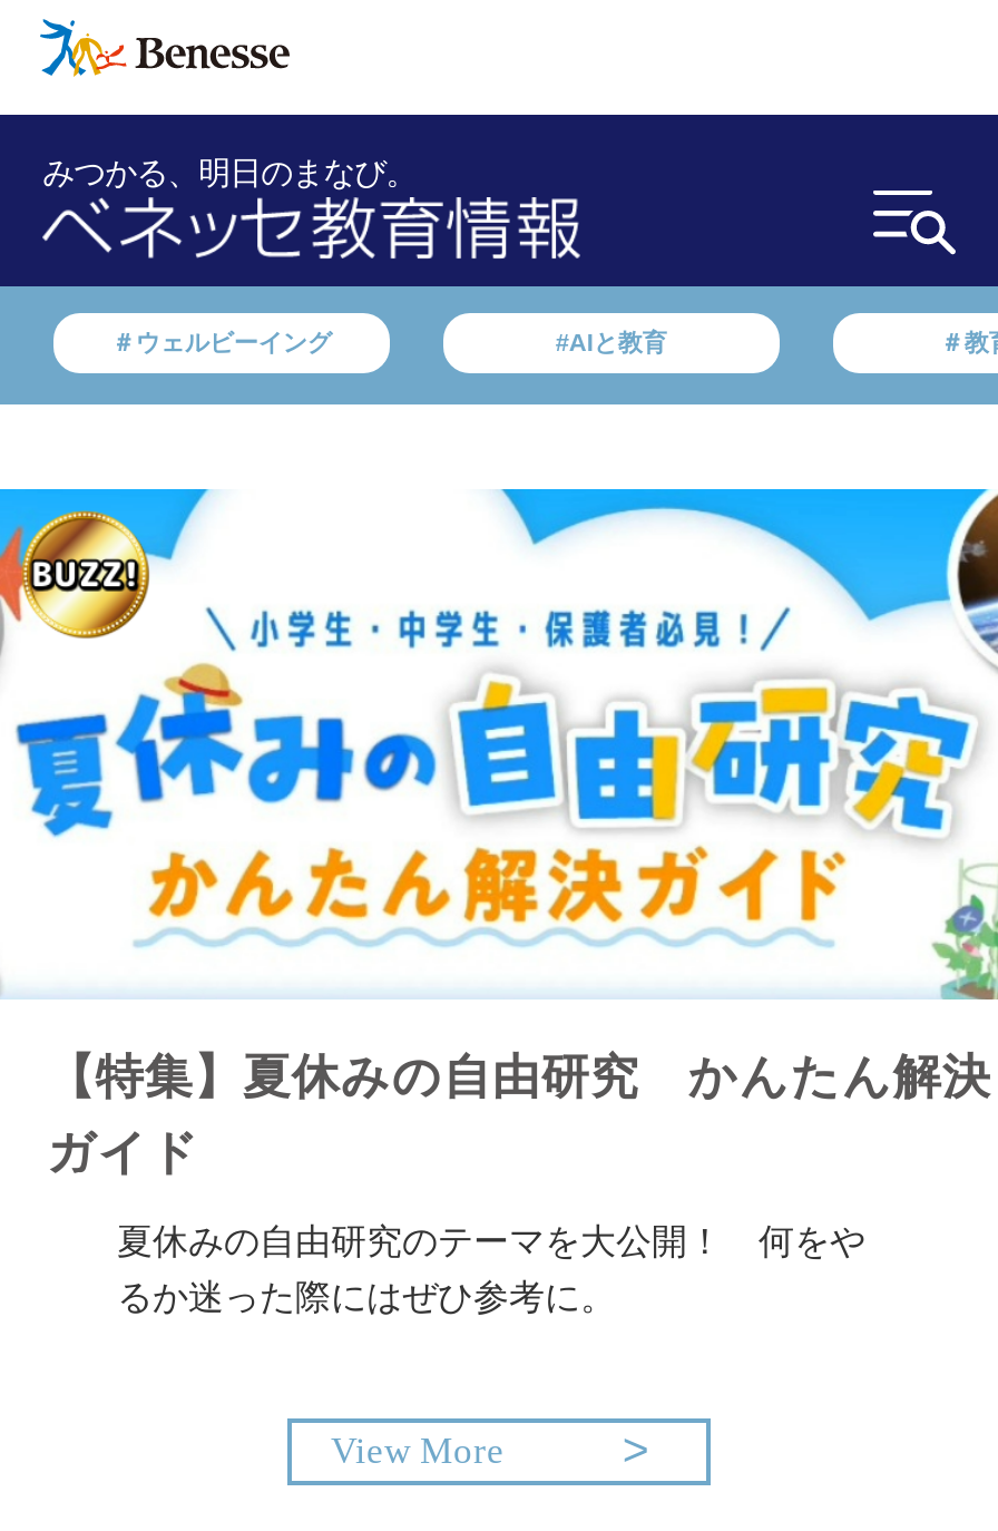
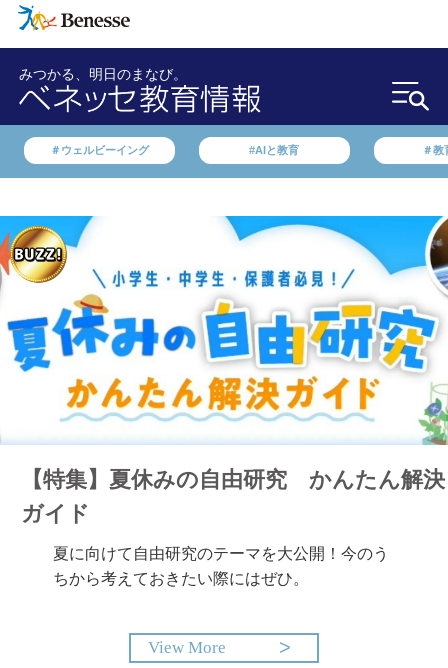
[117,1223,865,1260] 夏休みの自由研究のテーマを大公開！ 何をや -> [52,545,388,562] 夏に向けて自由研究のテーマを大公開！今のう
[117,1278,616,1316] るか迷った際にはぜひ参考に。 -> [52,570,308,587] ちから考えておきたい際にはぜひ。

